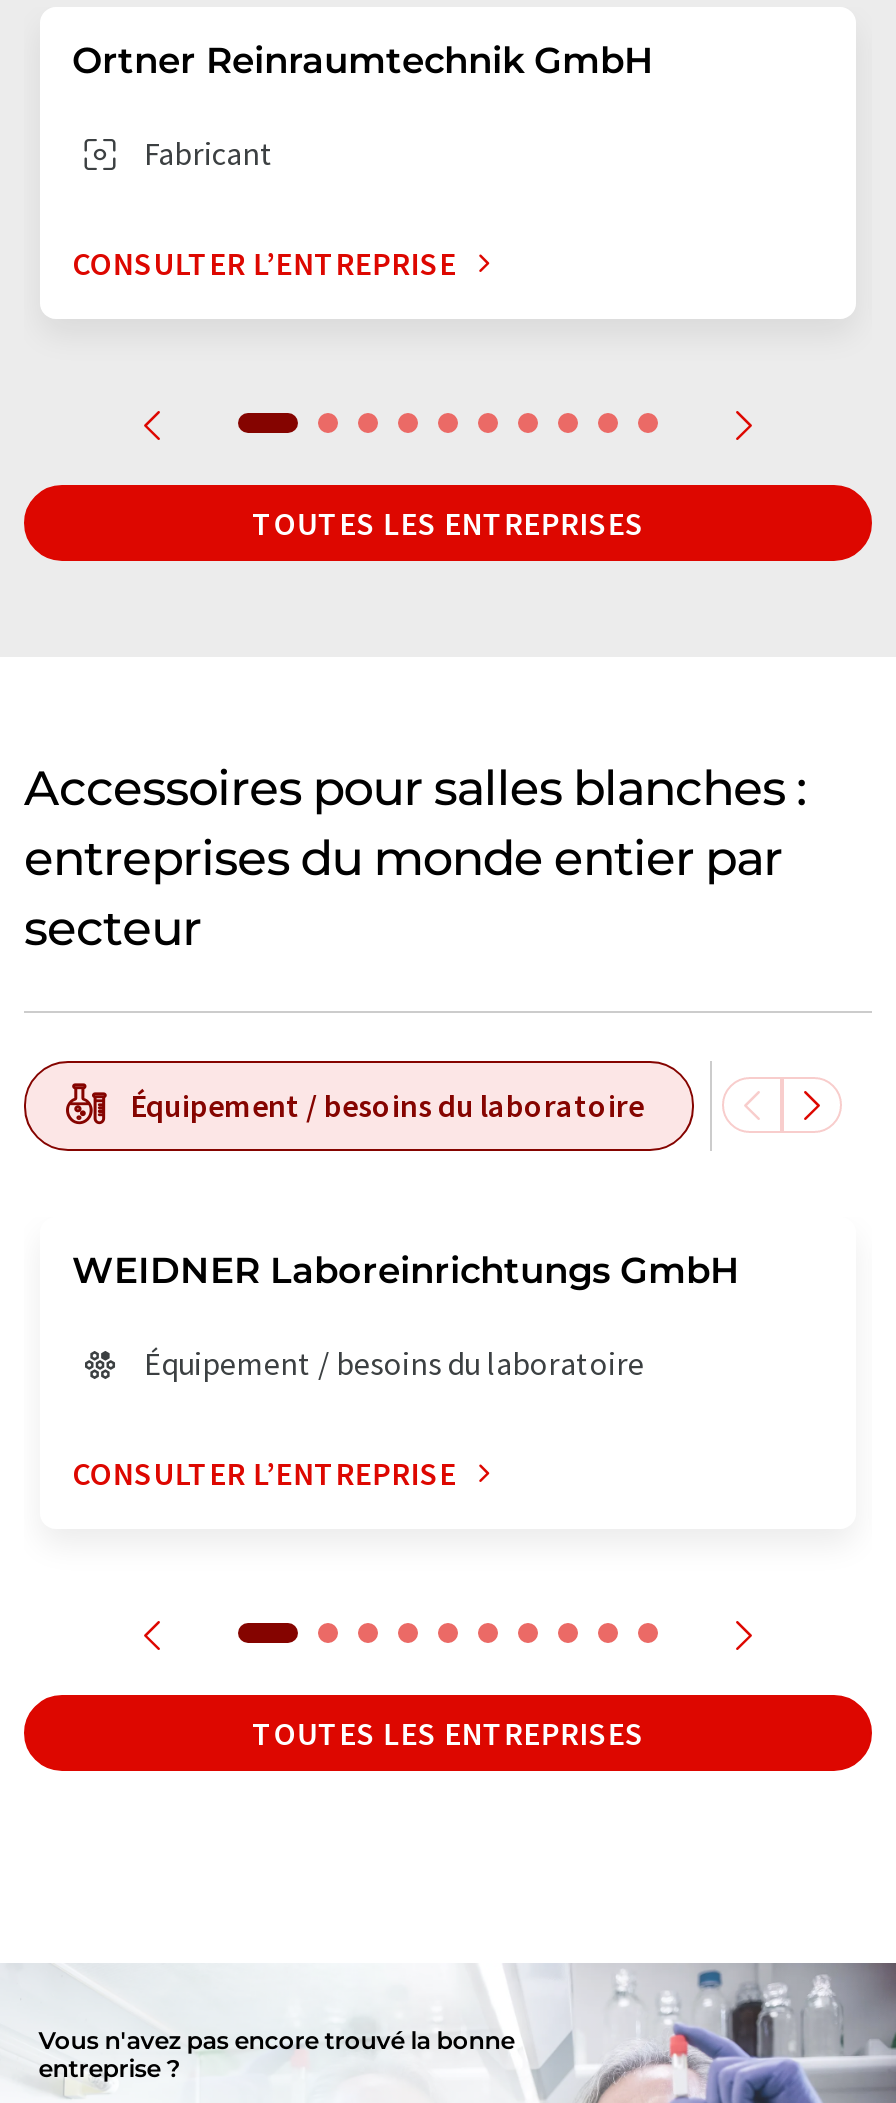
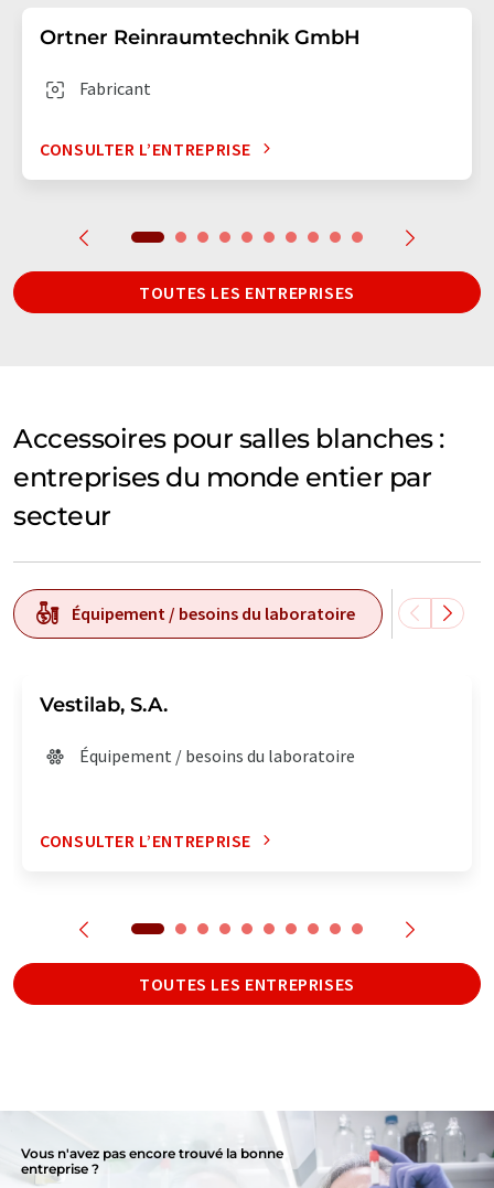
[72,1248,740,1292] WEIDNER Laboreinrichtungs GmbH -> [40,692,168,717] Vestilab, S.A.

